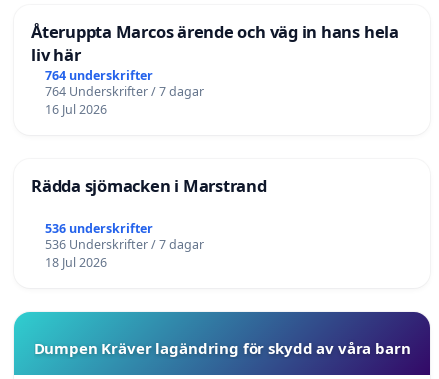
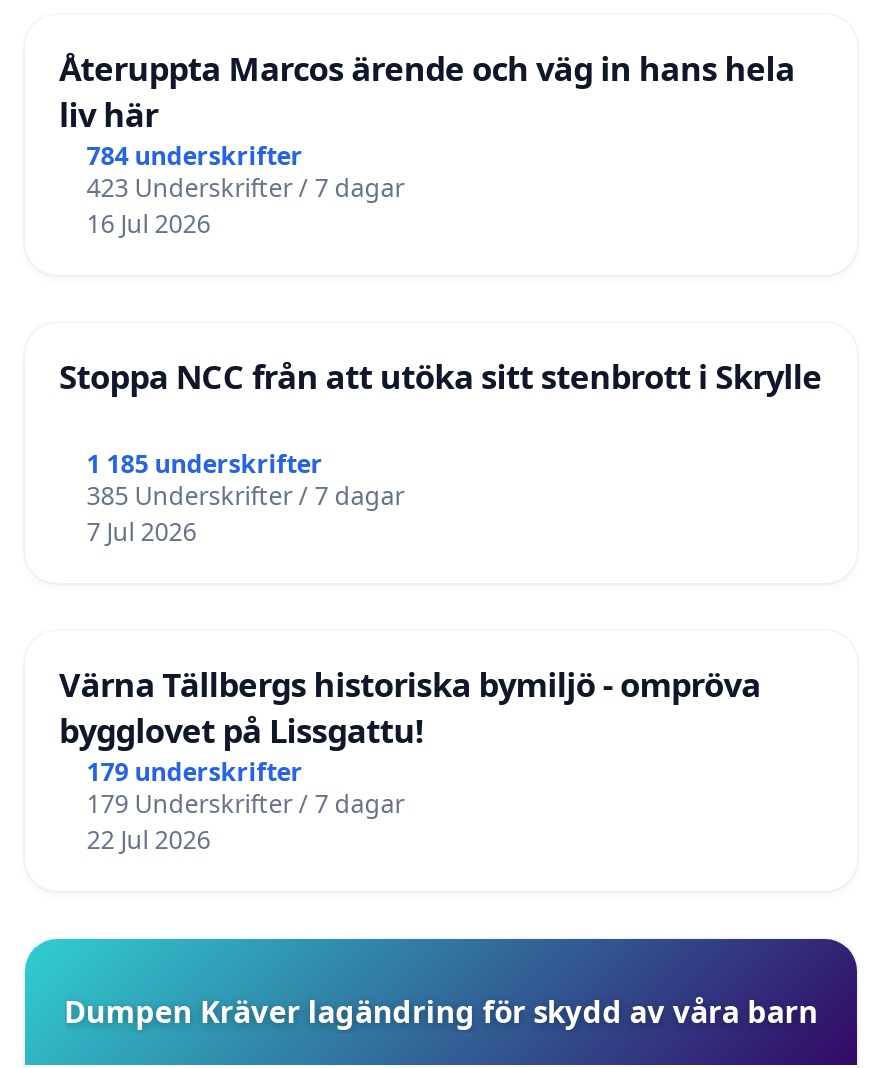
[45,66,153,83] 764 underskrifter -> [87,139,303,173] 784 underskrifter
[45,82,204,99] 764 Underskrifter / 7 dagar -> [87,171,405,205] 423 Underskrifter / 7 dagar
[31,173,267,271] Rädda sjömacken i Marstrand | 536 underskrifter | 536 Underskrifter / 7 dagar | 18 Jul 2026 -> [59,353,822,856] Stoppa NCC från att utöka sitt stenbrott i Skrylle | 1 185 underskrifter | 385 Underskrifter / 7 dagar | 7 Jul 2026 | Värna Tällbergs historiska bymiljö - ompröva | bygglovet på Lissgattu! | 179 underskrifter | 179 Underskrifter / 7 dagar | 22 Jul 2026

